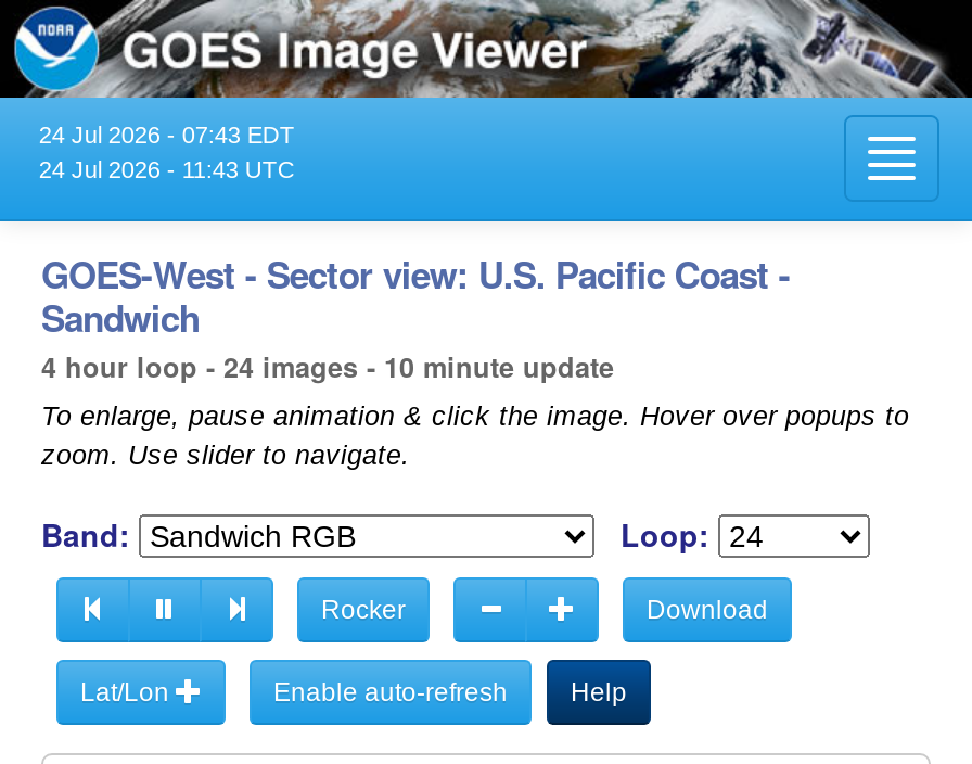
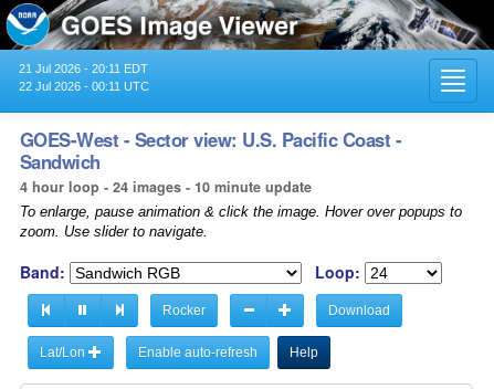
[39,121,295,147] 24 Jul 2026 - 07:43 EDT -> [19,62,148,75] 21 Jul 2026 - 20:11 EDT
[39,156,295,182] 24 Jul 2026 - 11:43 UTC -> [19,79,149,93] 22 Jul 2026 - 00:11 UTC

